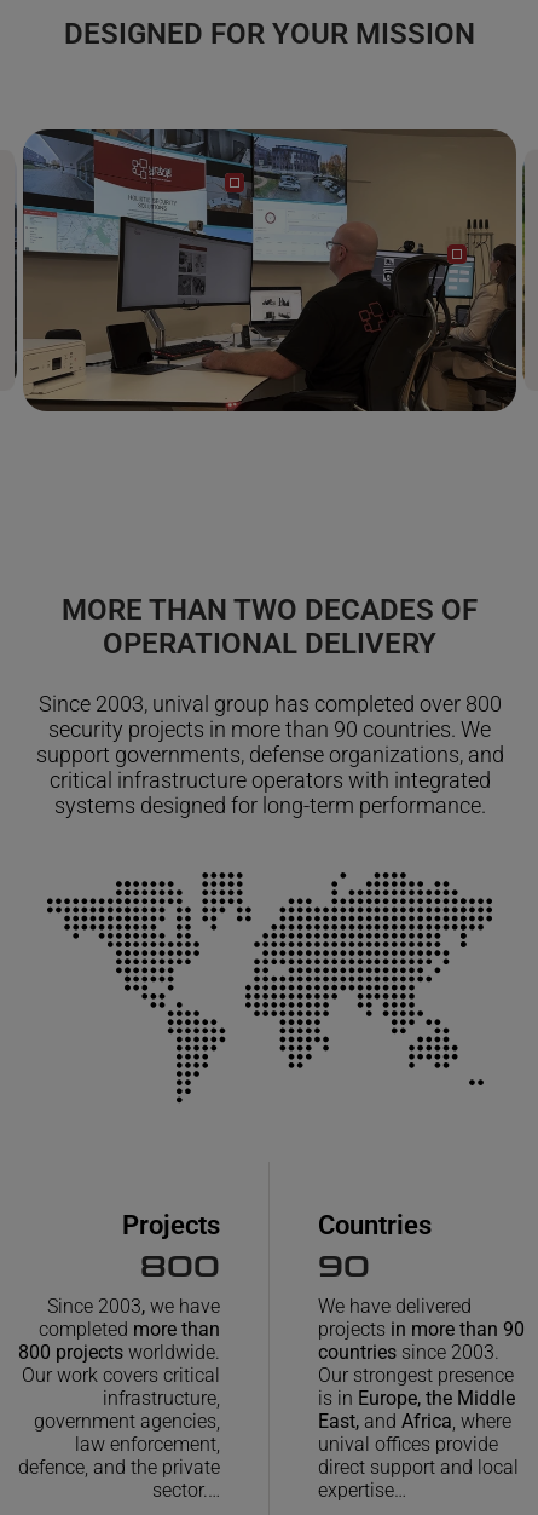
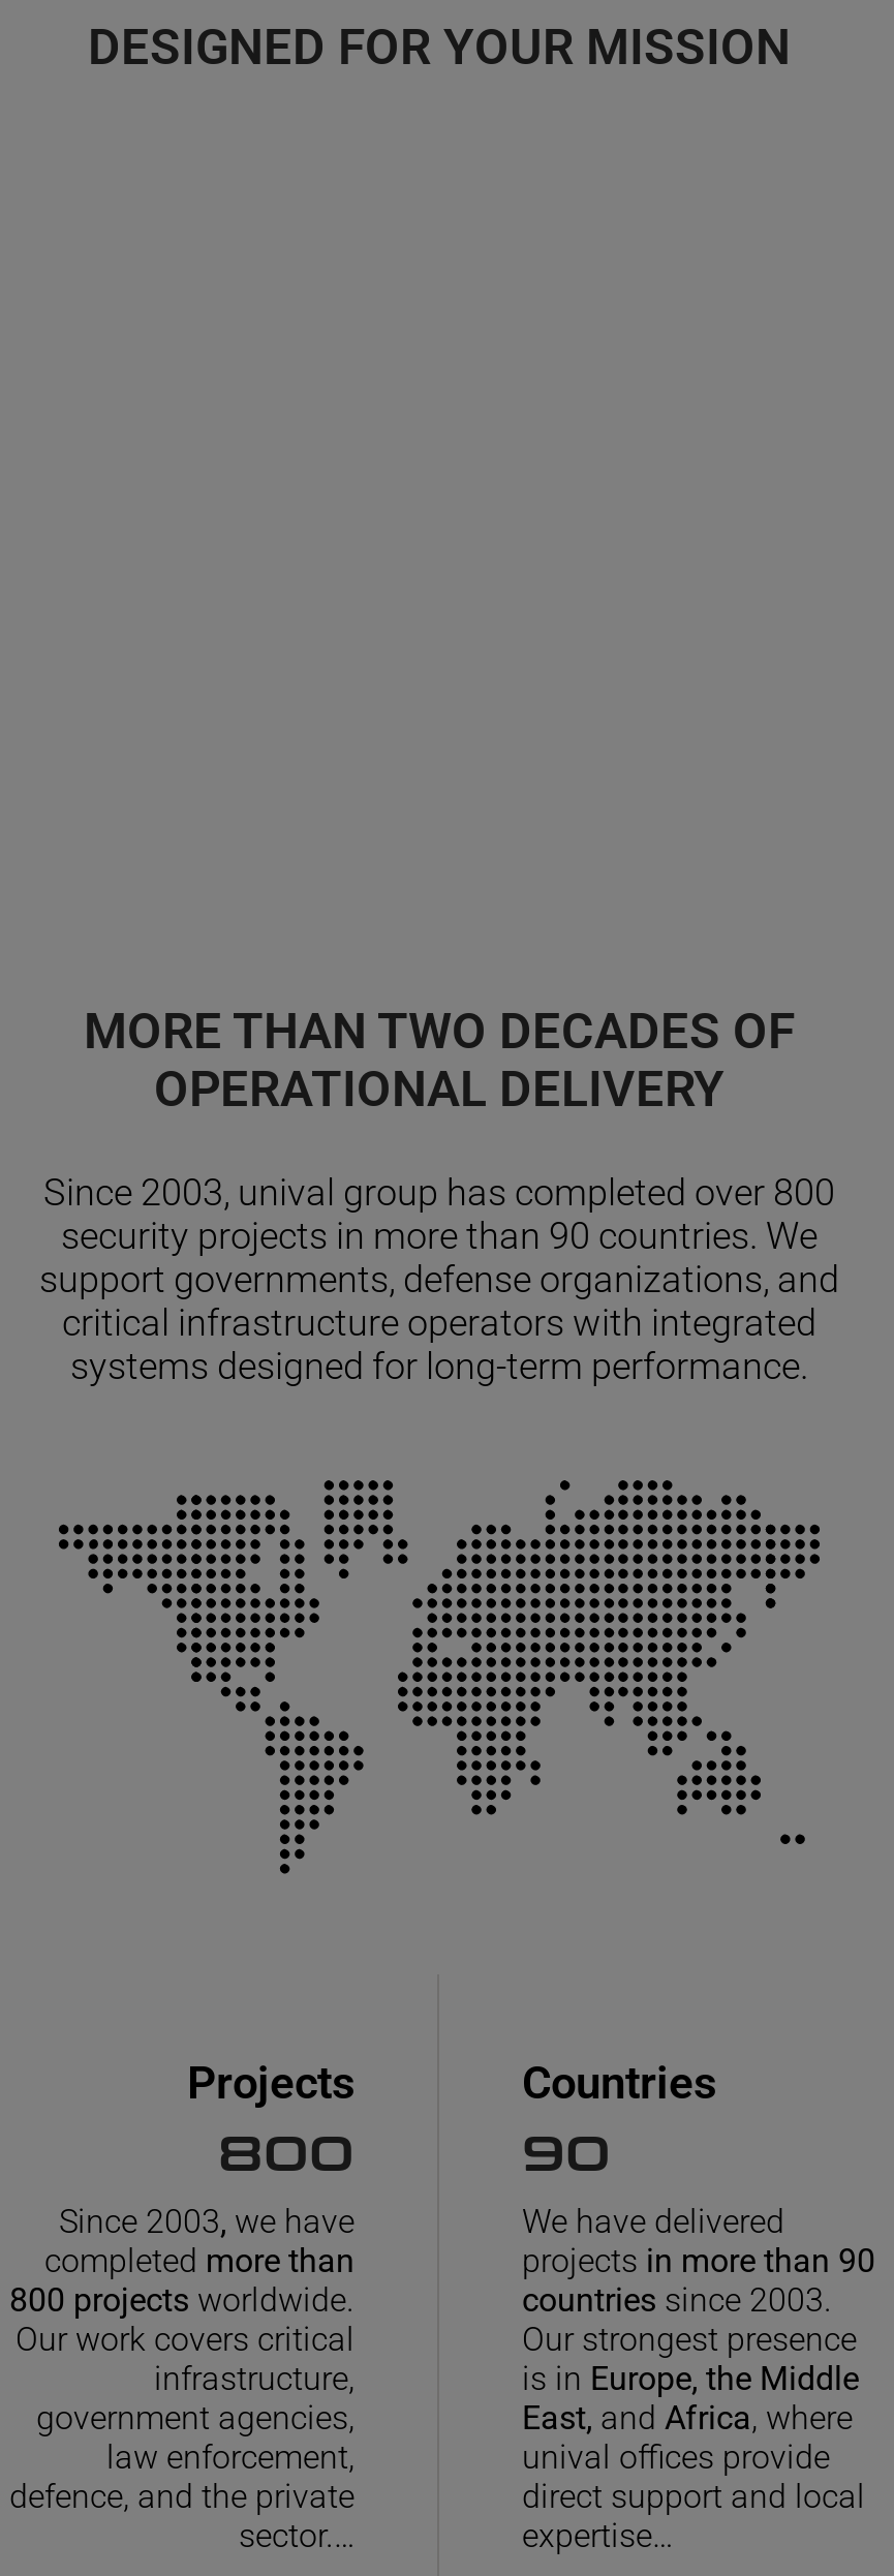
[12,128,527,413] [image] -> none

